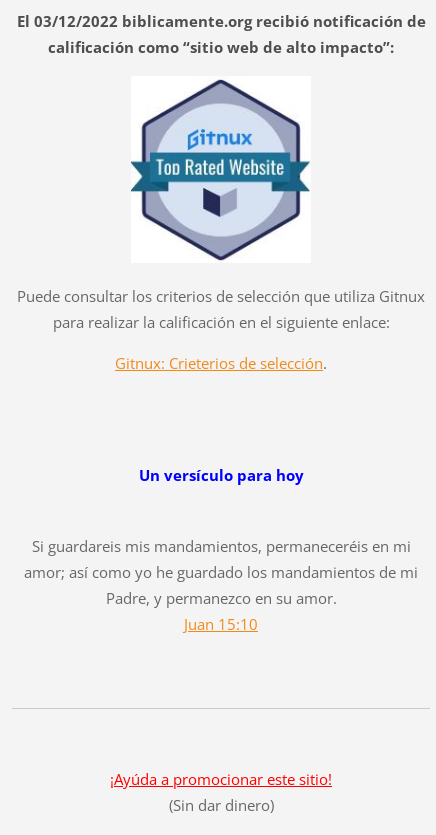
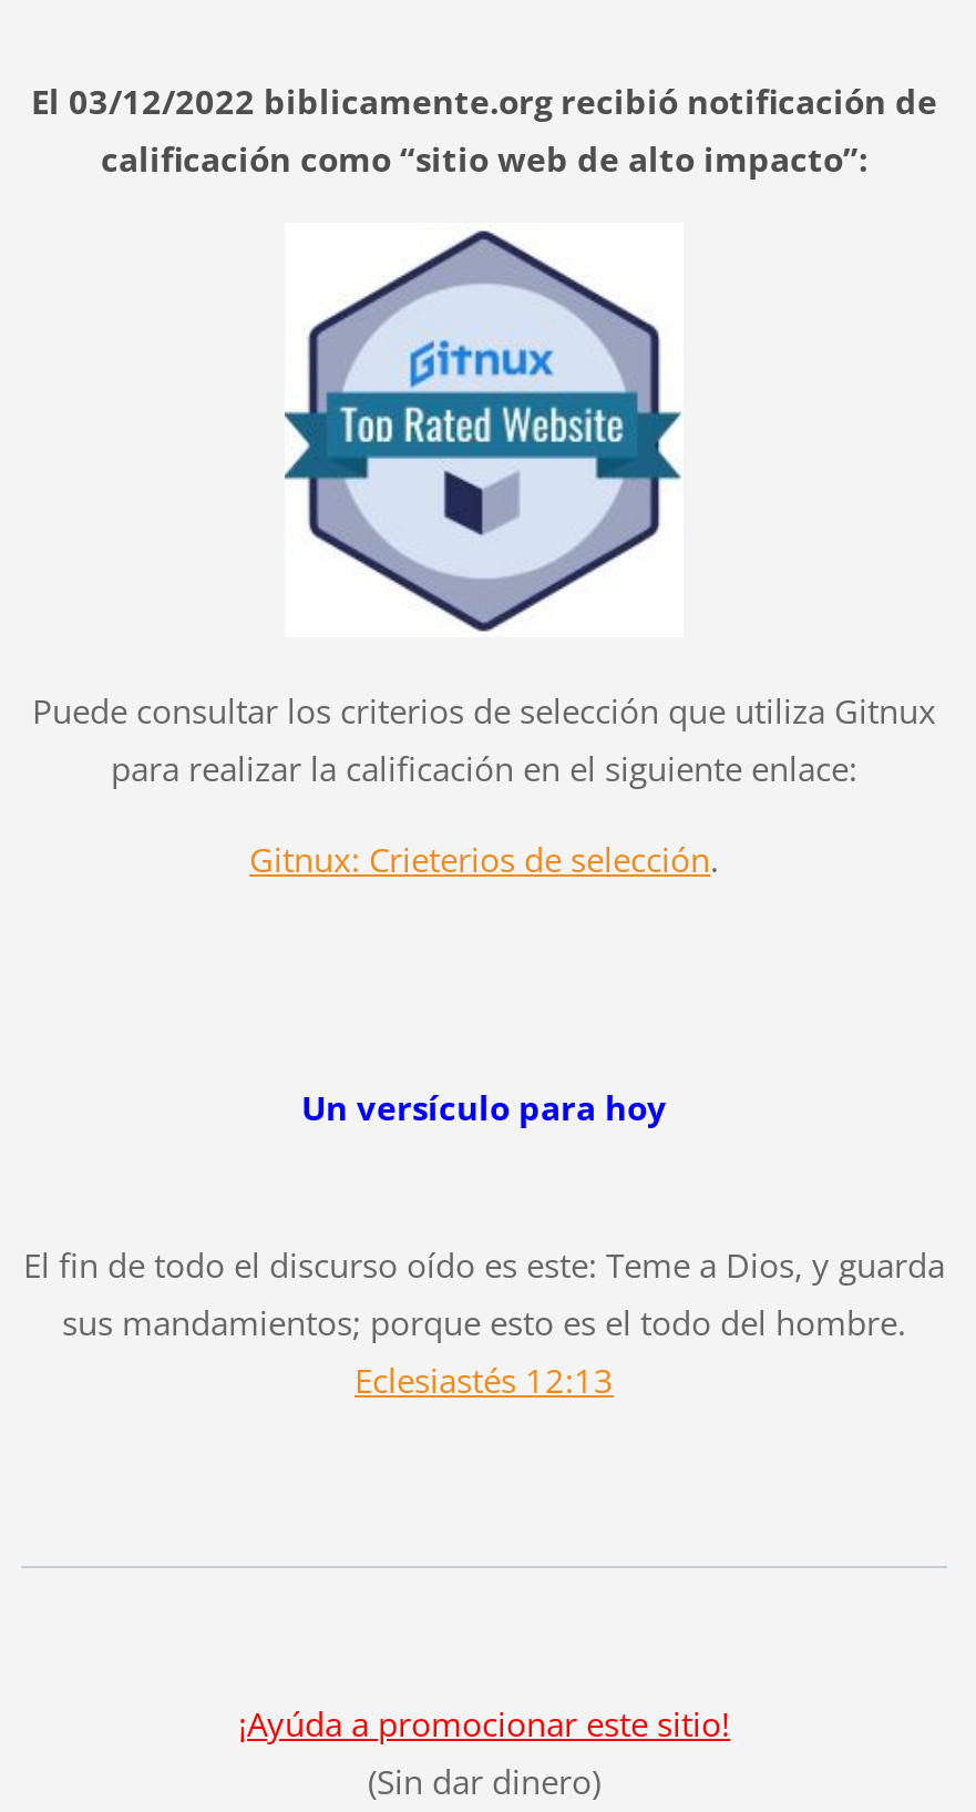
[24,536,418,634] Si guardareis mis mandamientos, permaneceréis en mi | amor; así como yo he guardado los mandamientos de mi | Padre, y permanezco en su amor. | Juan 15:10 -> [23,1241,945,1401] El fin de todo el discurso oído es este: Teme a Dios, y guarda | sus mandamientos; porque esto es el todo del hombre. | Eclesiastés 12:13

